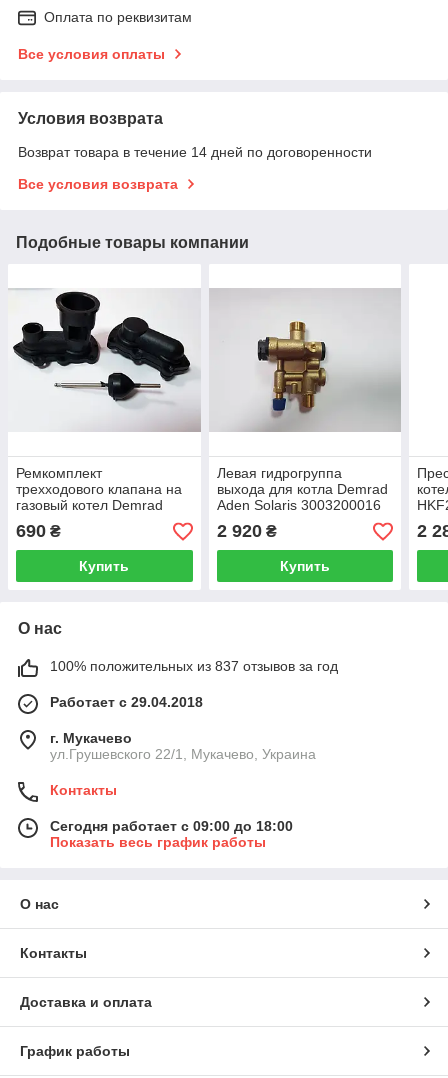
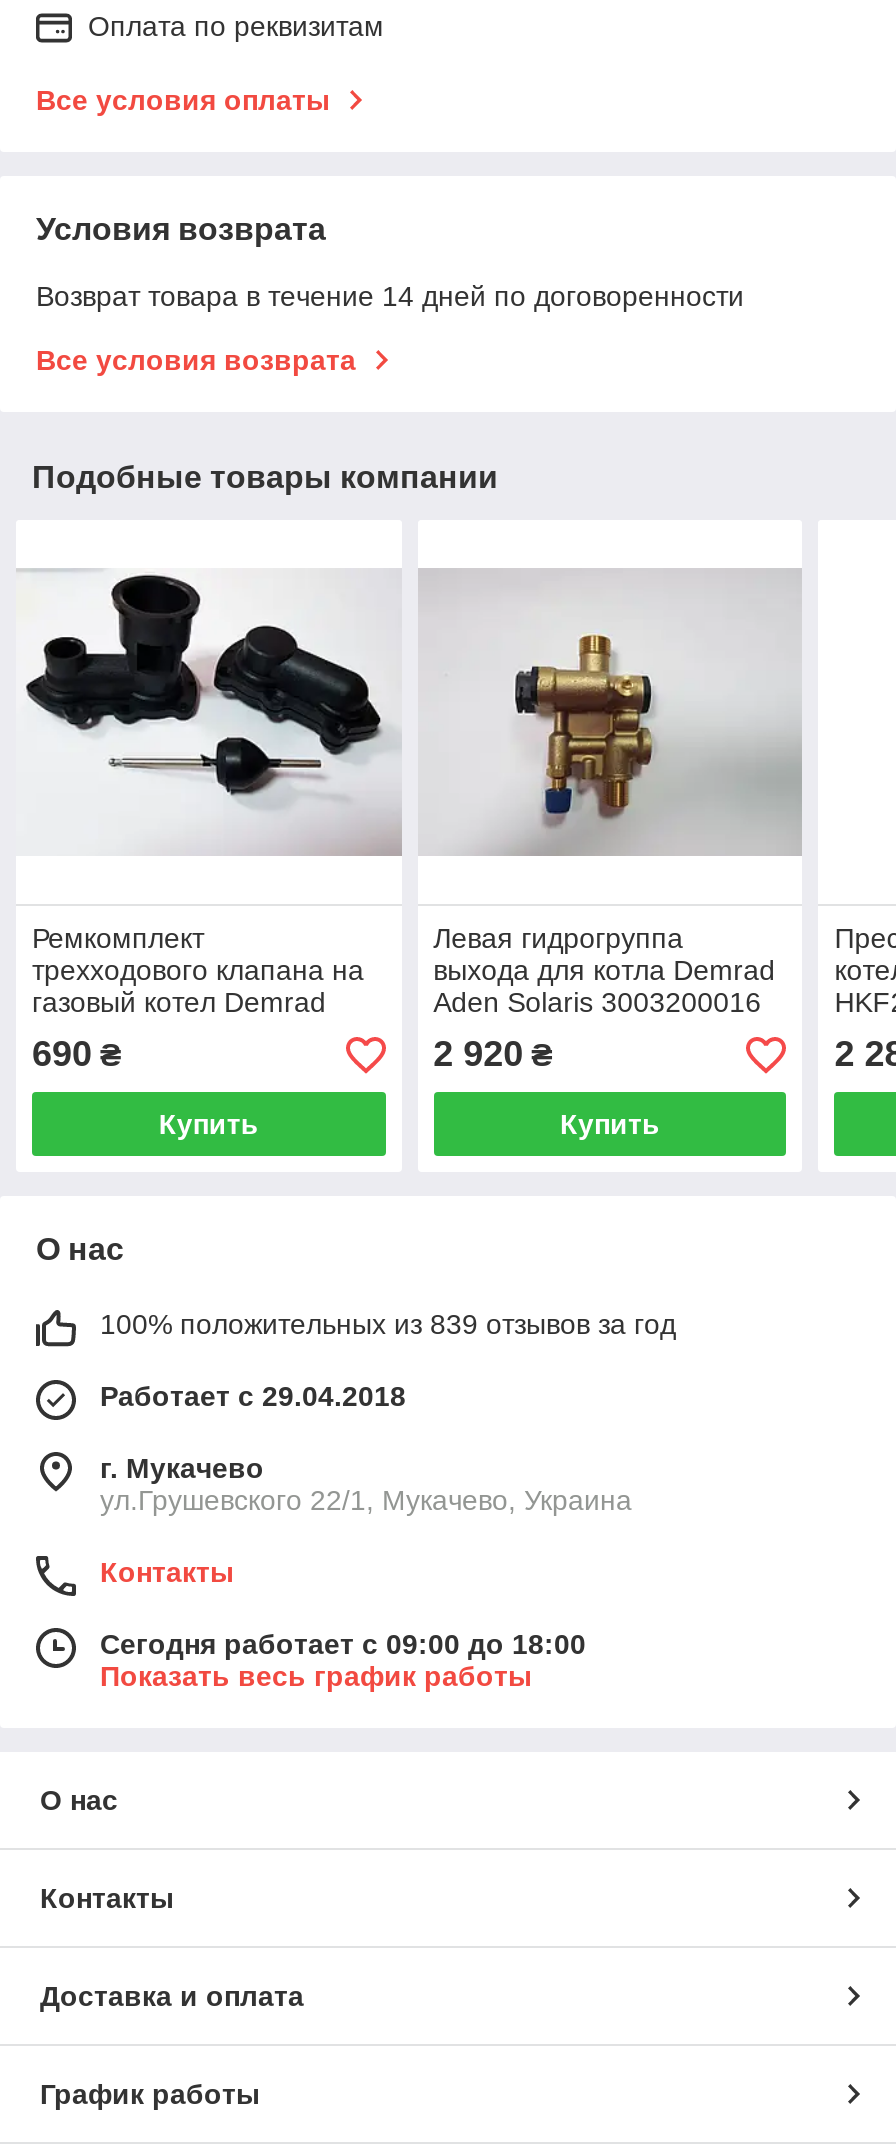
[50,658,338,674] 100% положительных из 837 отзывов за год -> [100,1309,676,1341] 100% положительных из 839 отзывов за год

